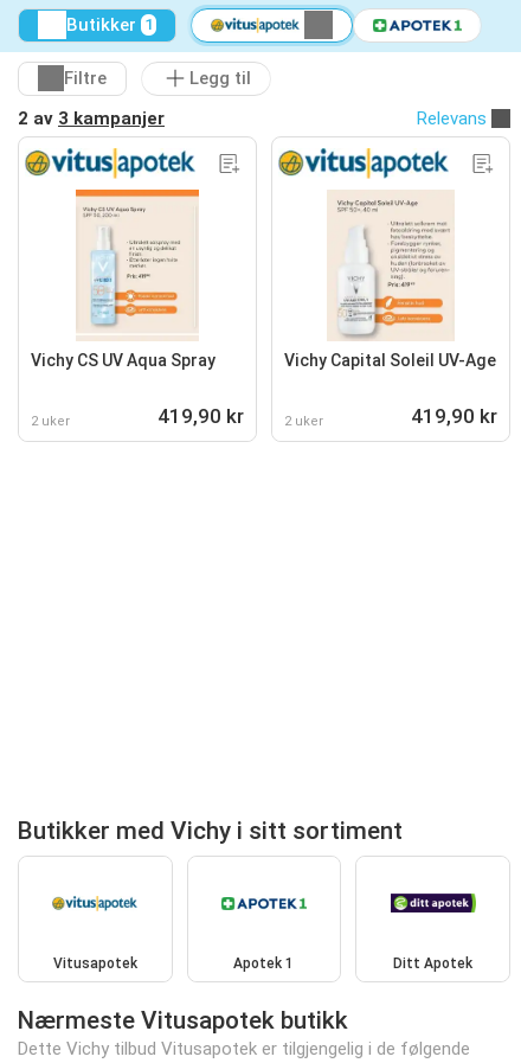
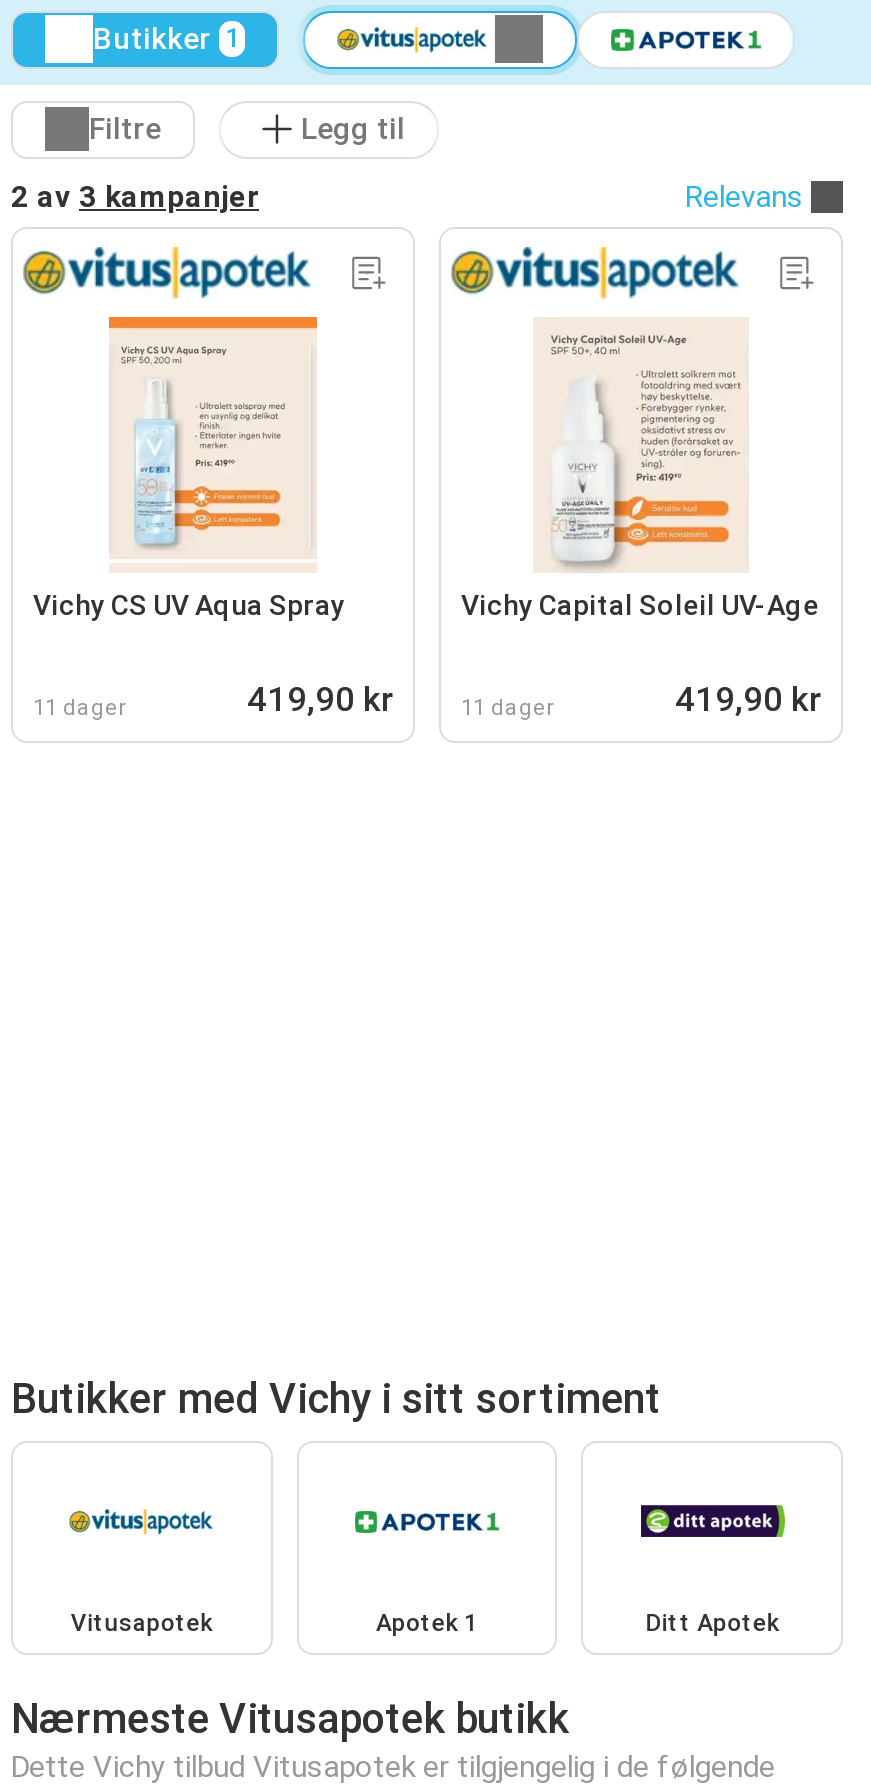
[31,413,70,429] 2 uker -> [33,694,127,720] 11 dager
[284,413,323,429] 2 uker -> [461,694,555,720] 11 dager

